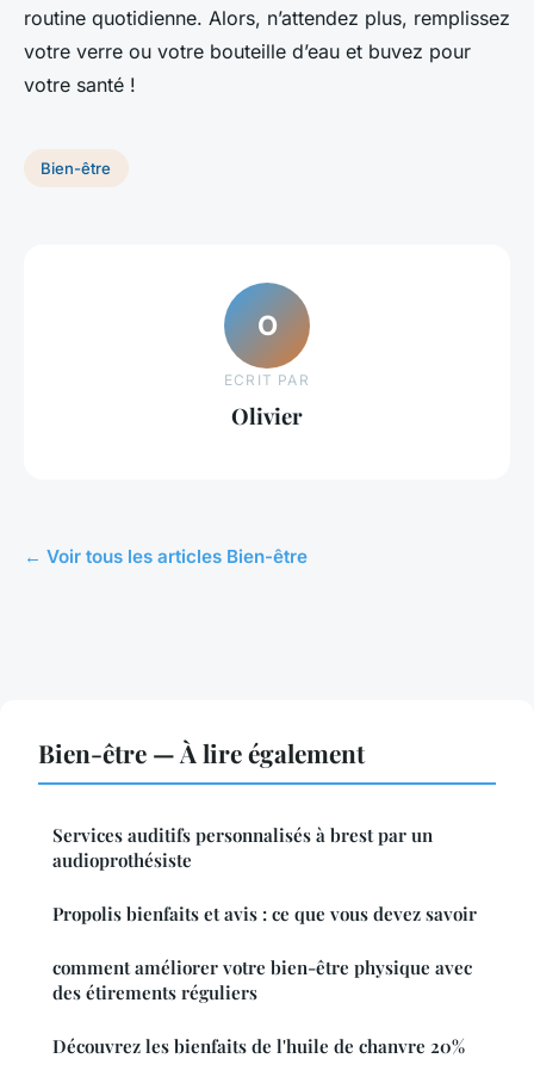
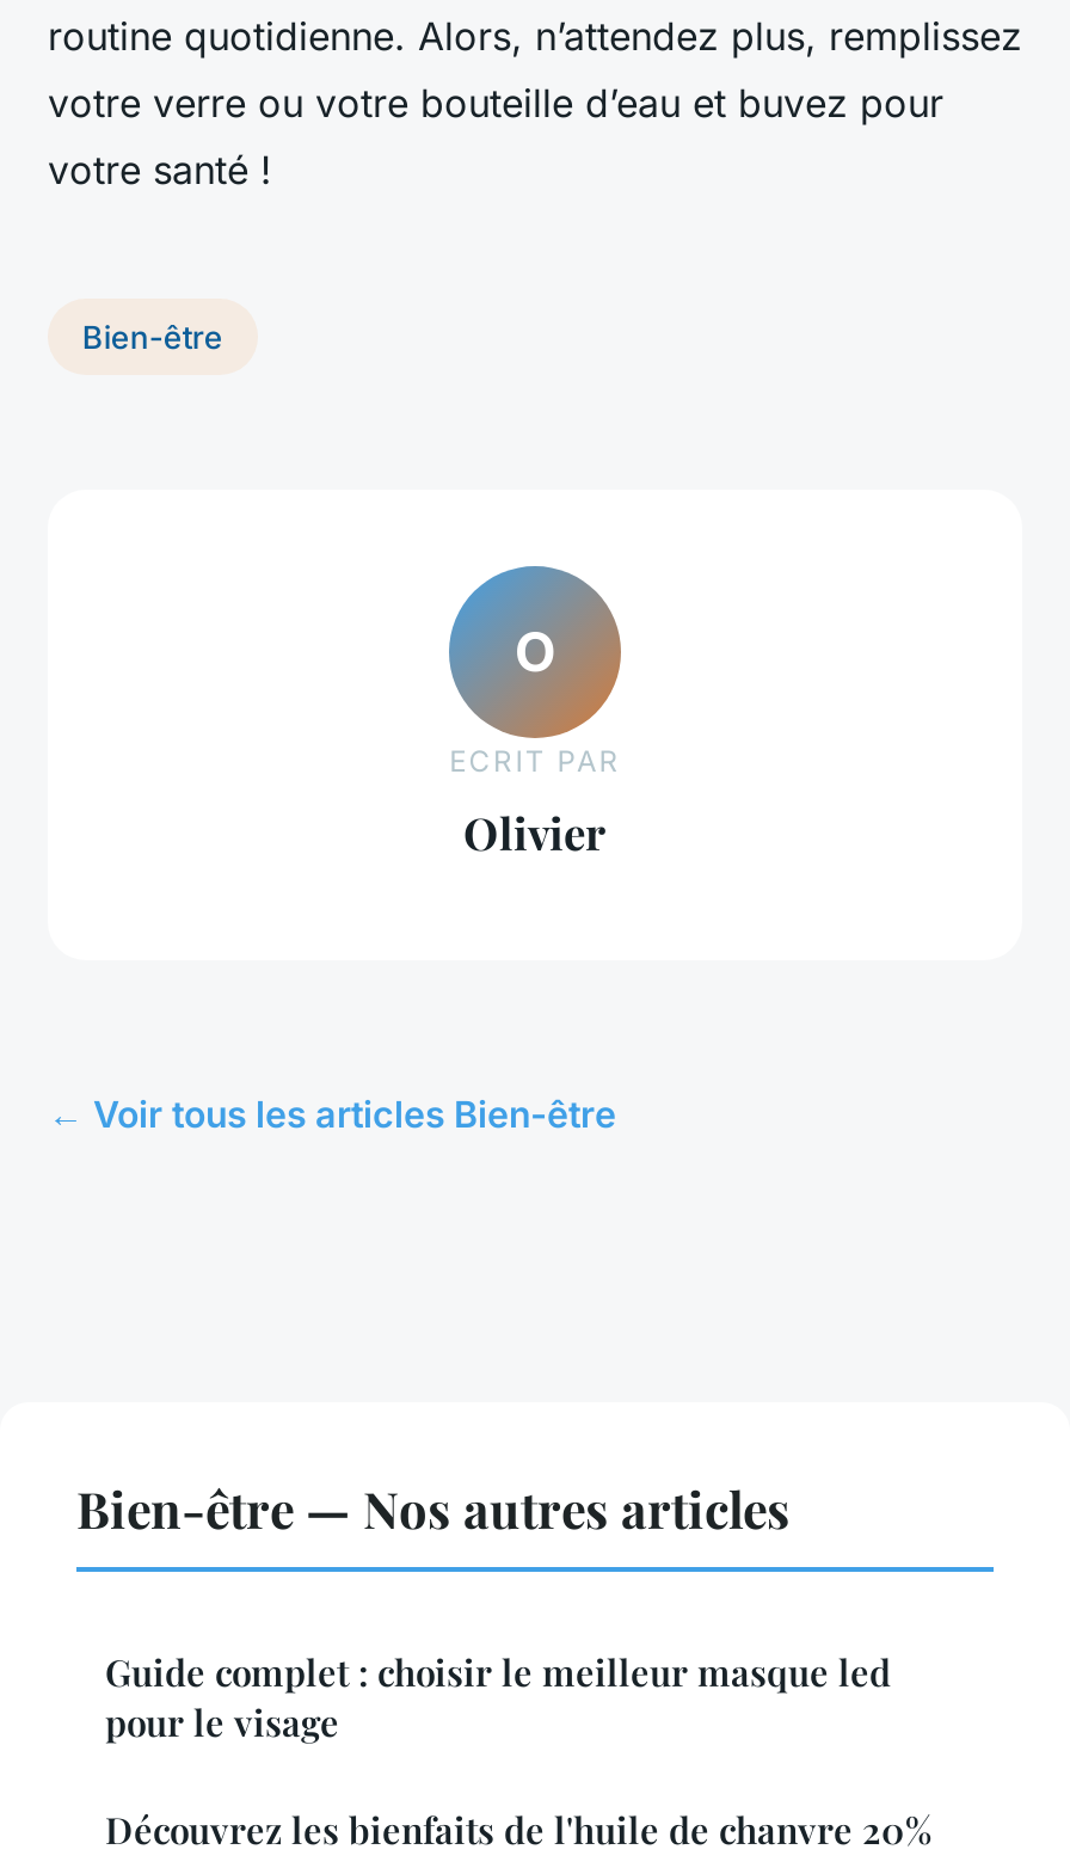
[38,736,477,1004] Bien-être — À lire également | Services auditifs personnalisés à brest par un | audioprothésiste | Propolis bienfaits et avis : ce que vous devez savoir | comment améliorer votre bien-être physique avec | des étirements réguliers -> [76,1474,891,1747] Bien-être — Nos autres articles | Guide complet : choisir le meilleur masque led | pour le visage

